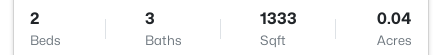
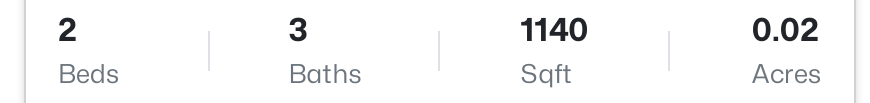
[260,9,297,28] 1333 -> [521,11,589,49] 1140
[377,9,411,28] 0.04 -> [752,11,820,49] 0.02

